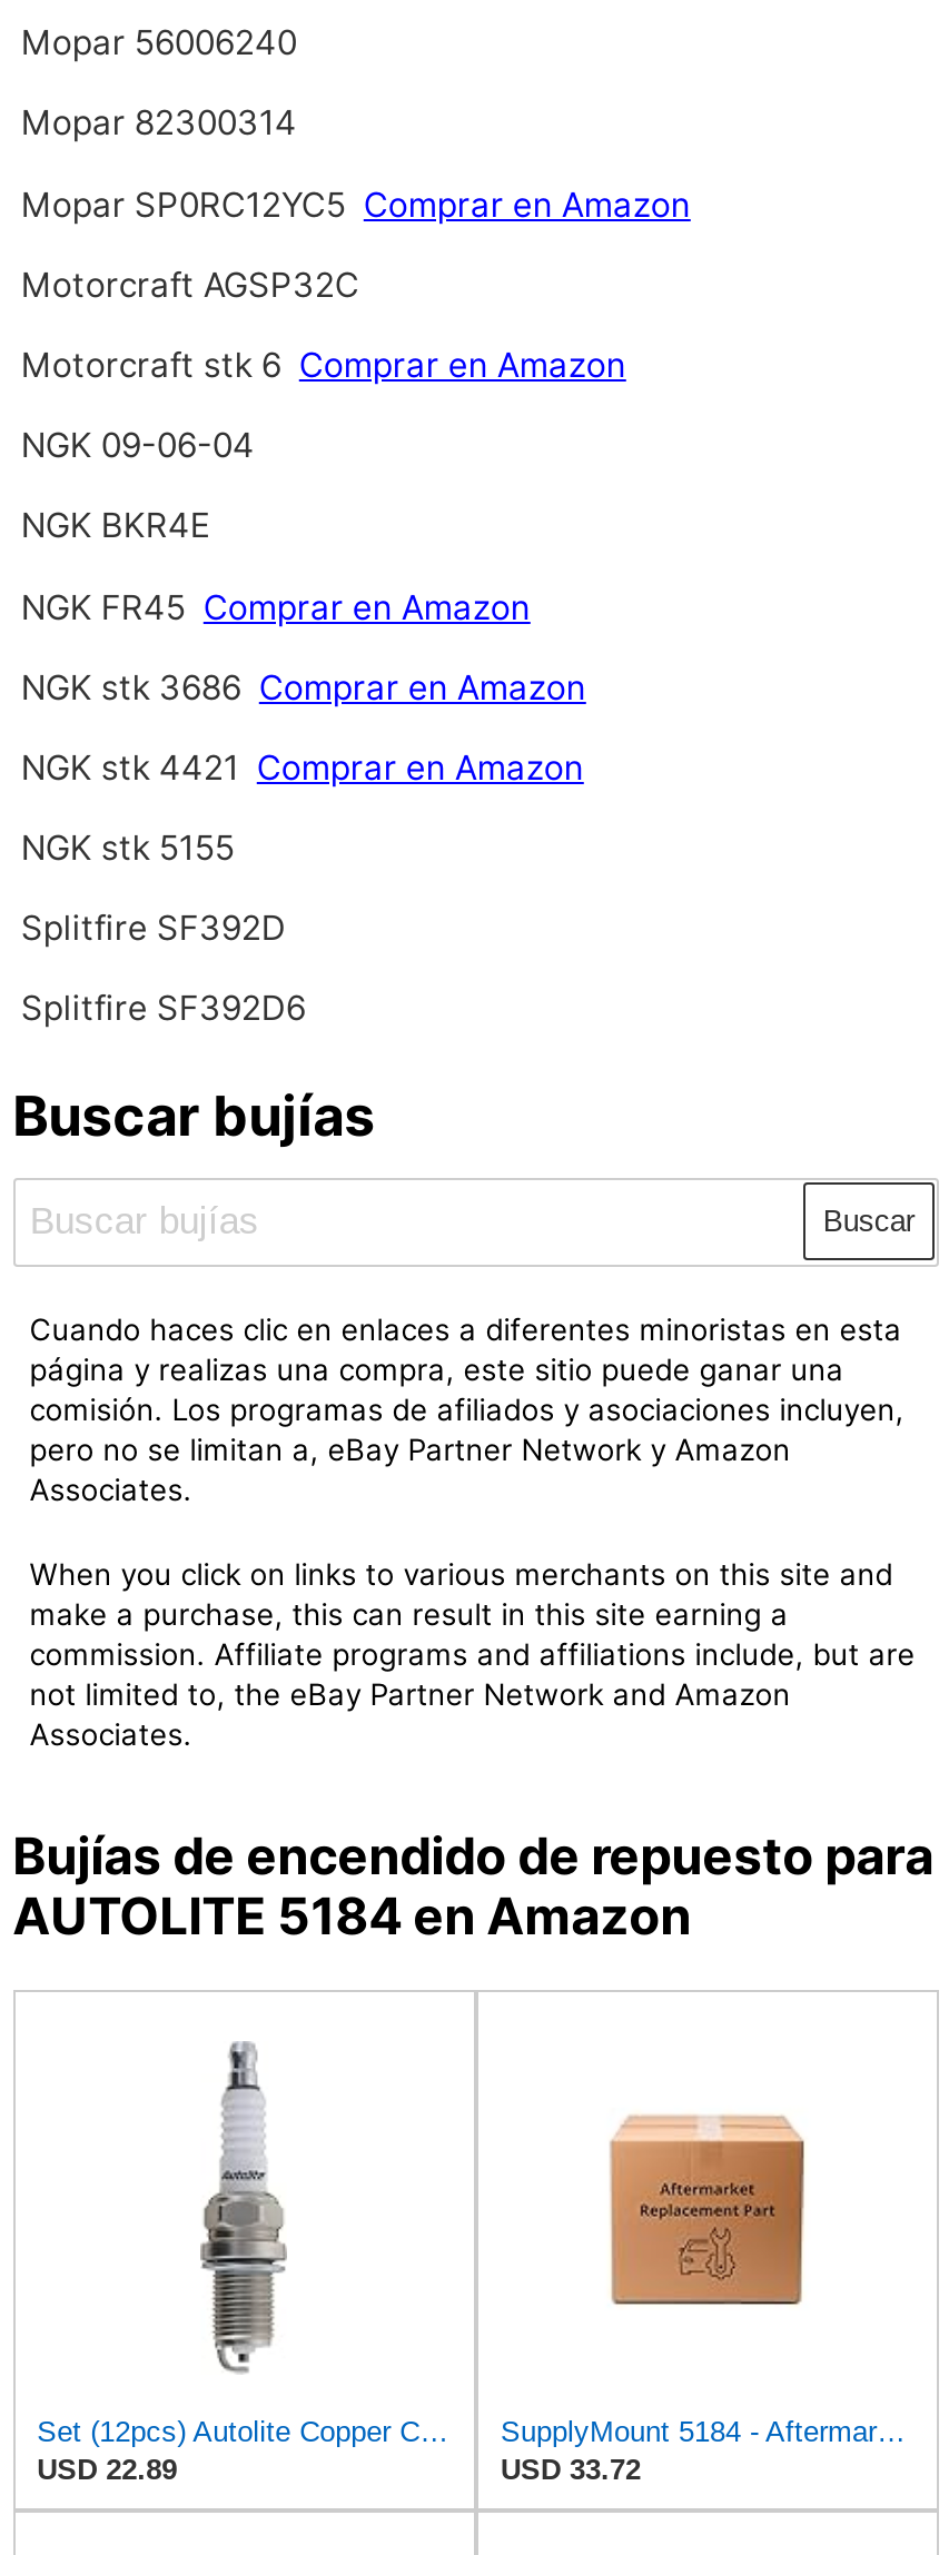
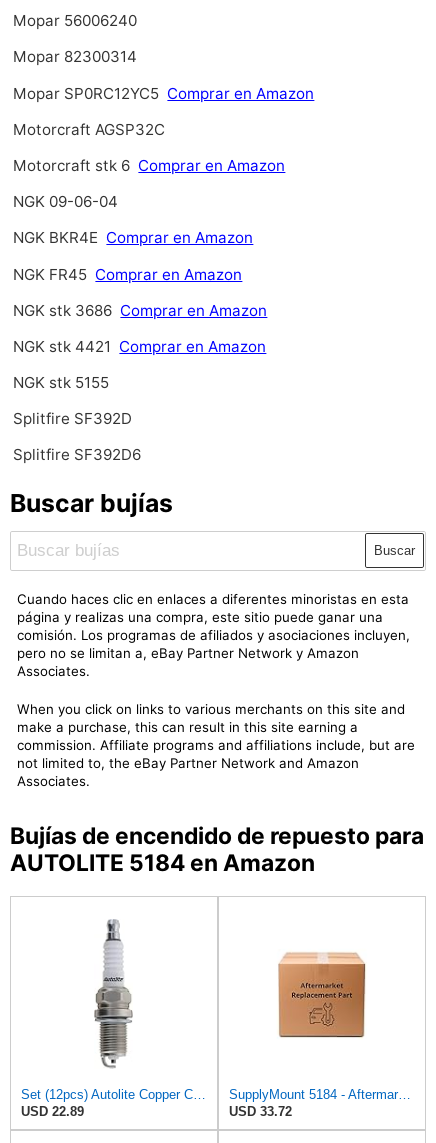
[21,505,210,547] NGK BKR4E -> [13,228,253,247] NGK BKR4E Comprar en Amazon

